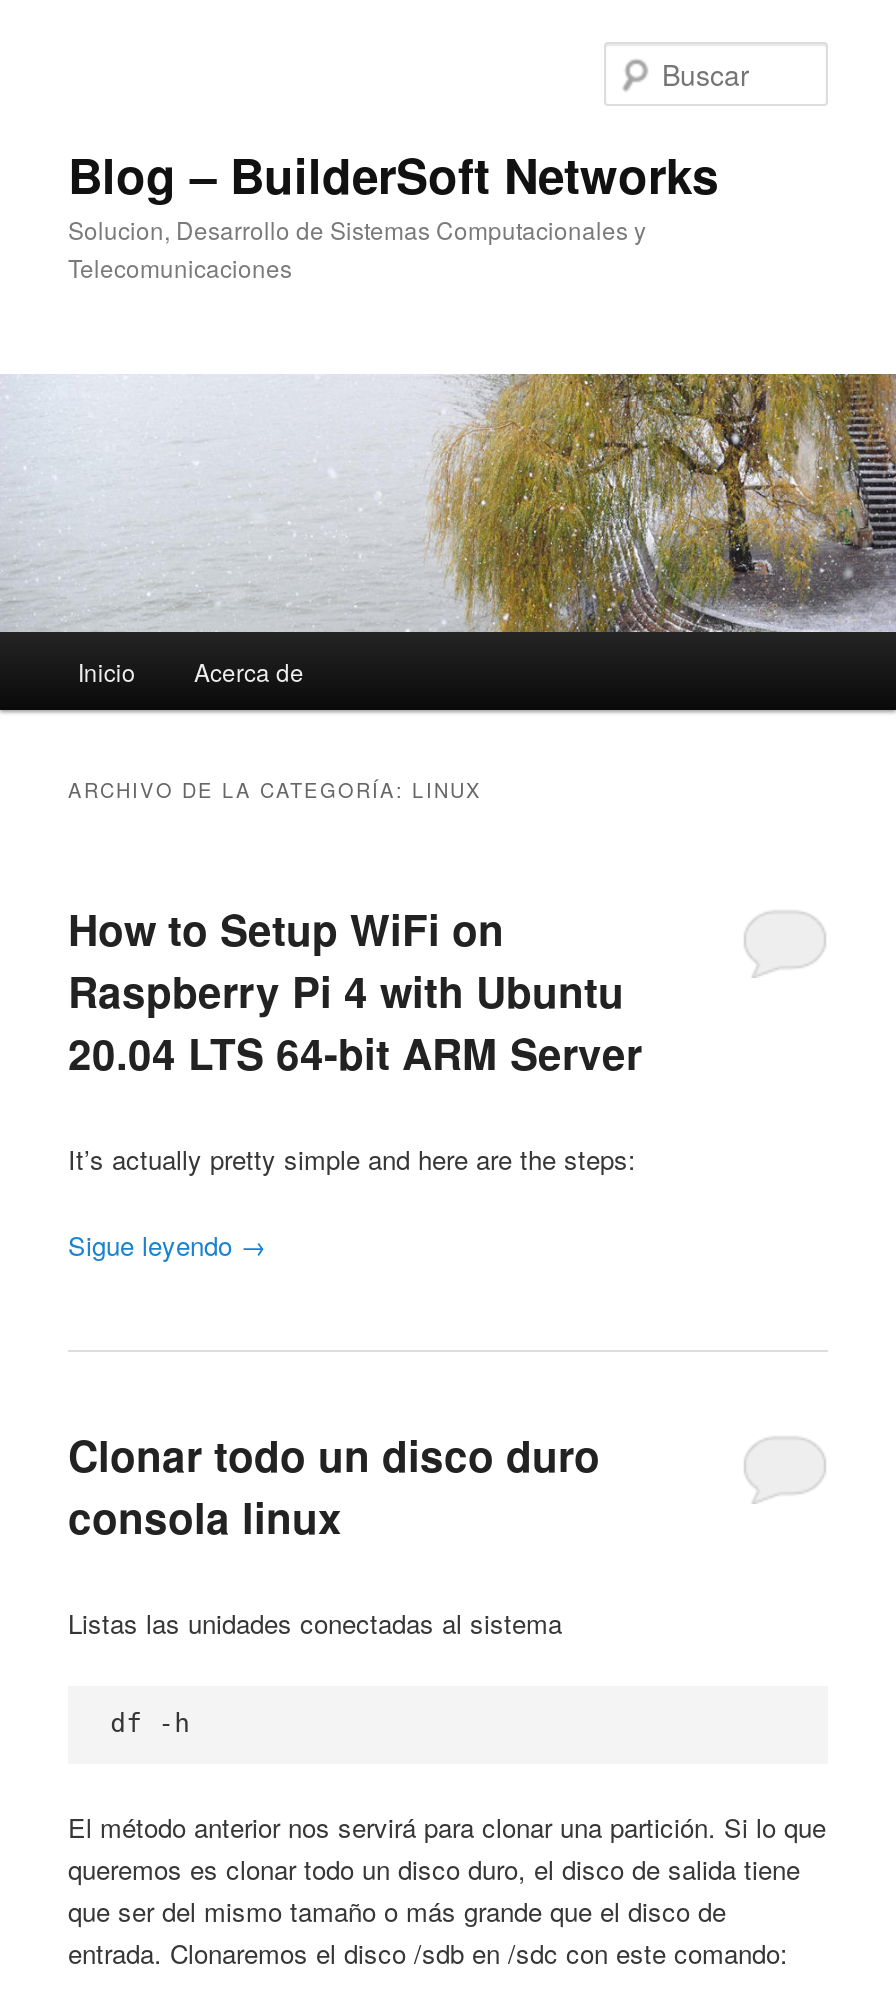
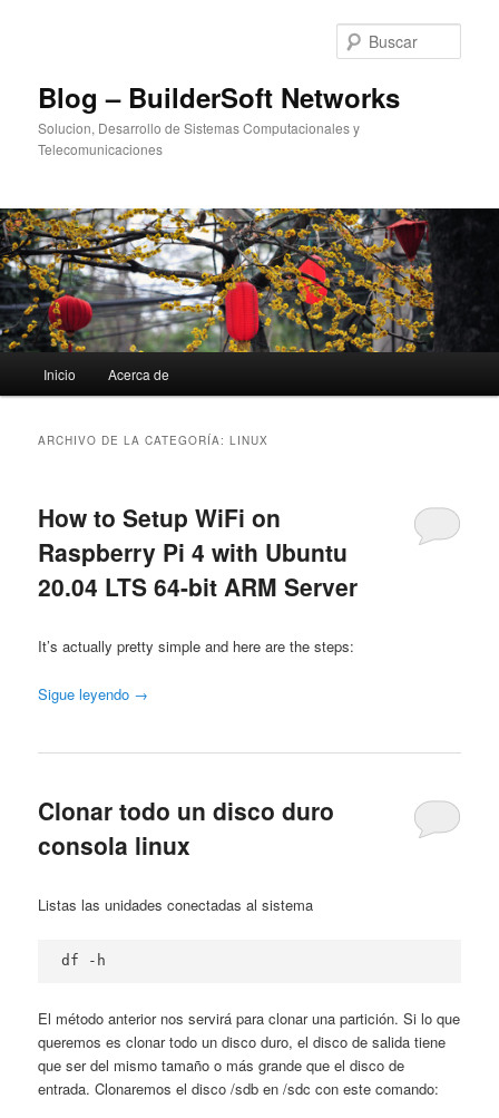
[6,372,890,634] [image] -> [3,207,496,353] [image]

